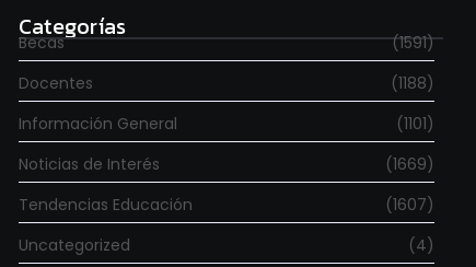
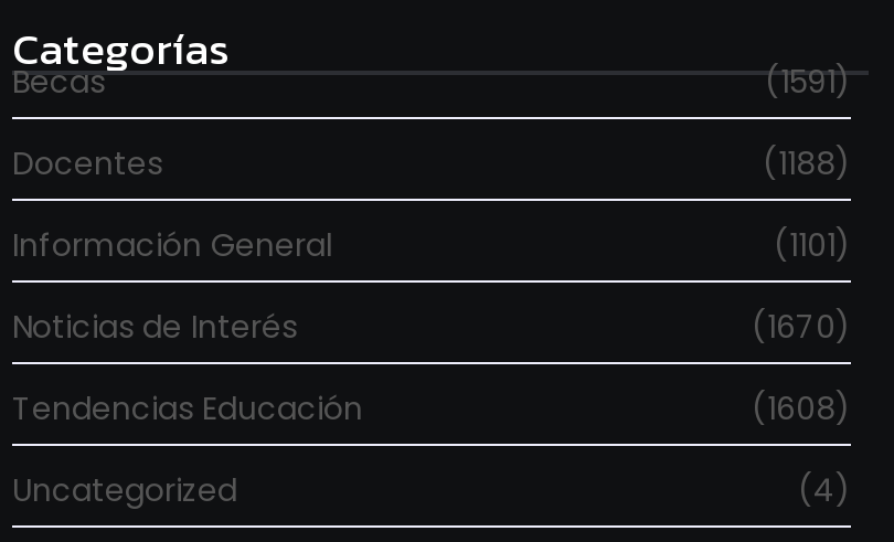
[381,153,434,175] (1669) -> [743,305,851,349] (1670)
[381,193,434,215] (1607) -> [743,387,851,431] (1608)

